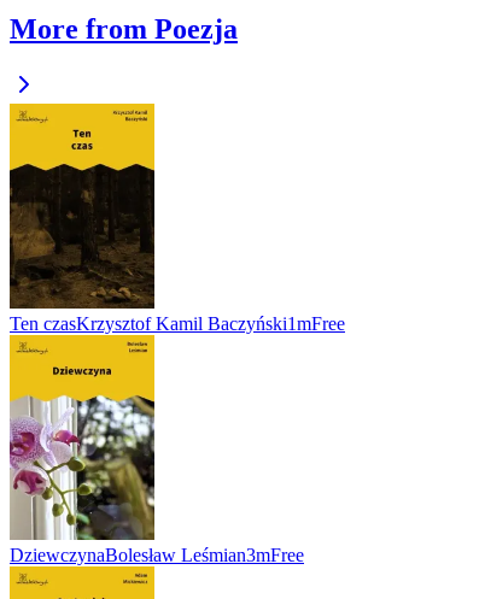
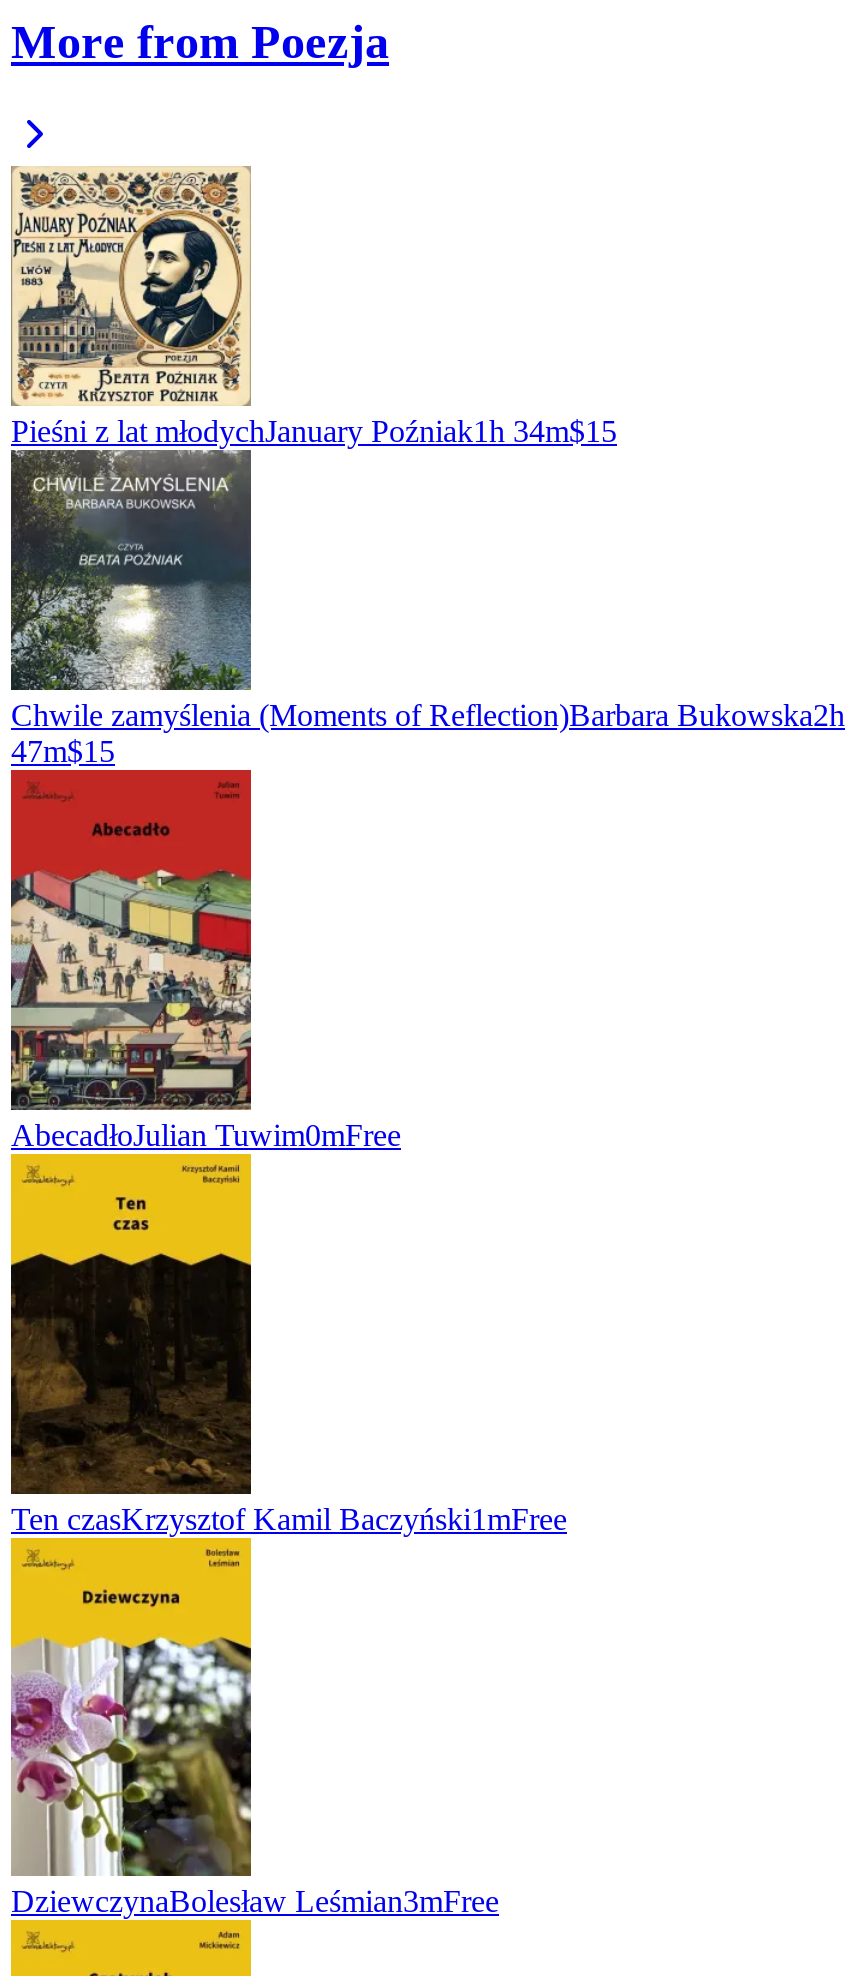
none -> [9,462,845,768] [image] | Chwile zamyślenia (Moments of Reflection)Barbara Bukowska2h | 47m$15
none -> [9,768,401,1151] [image] | AbecadłoJulian Tuwim0mFree
none -> [11,166,617,448] [image] | Pieśni z lat młodychJanuary Poźniak1h 34m$15

